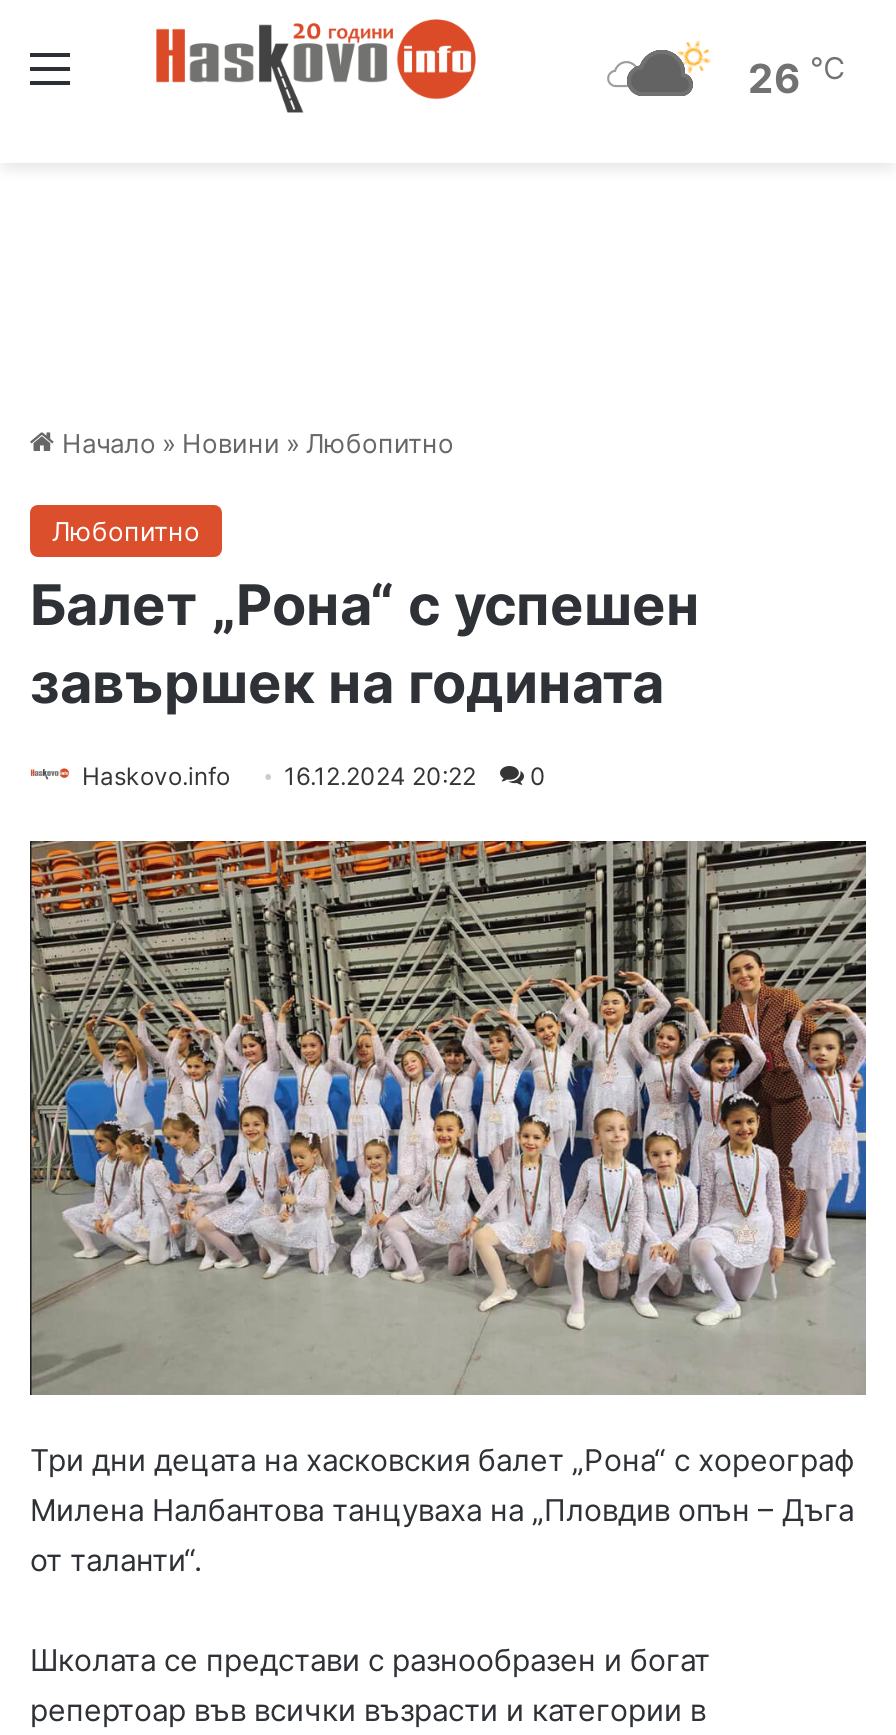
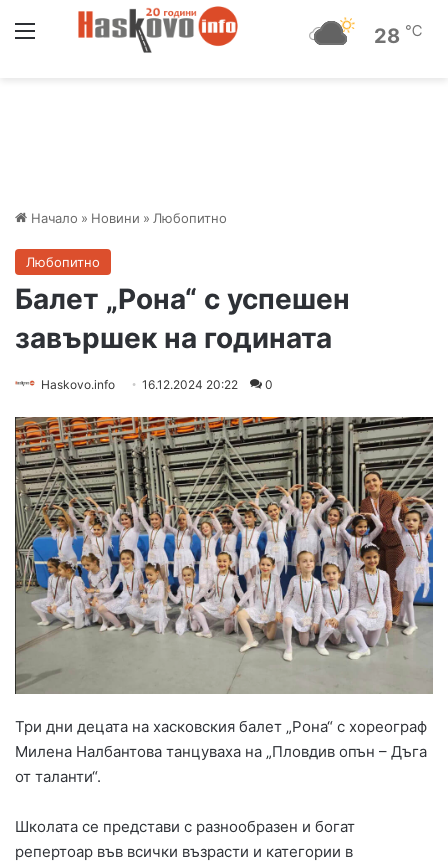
[748,48,846,103] 26 ℃ -> [374,20,423,48] 28 ℃

